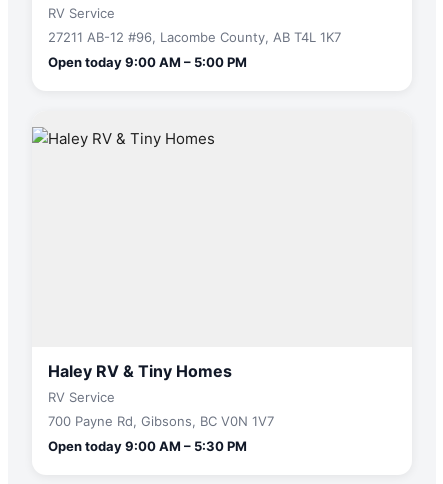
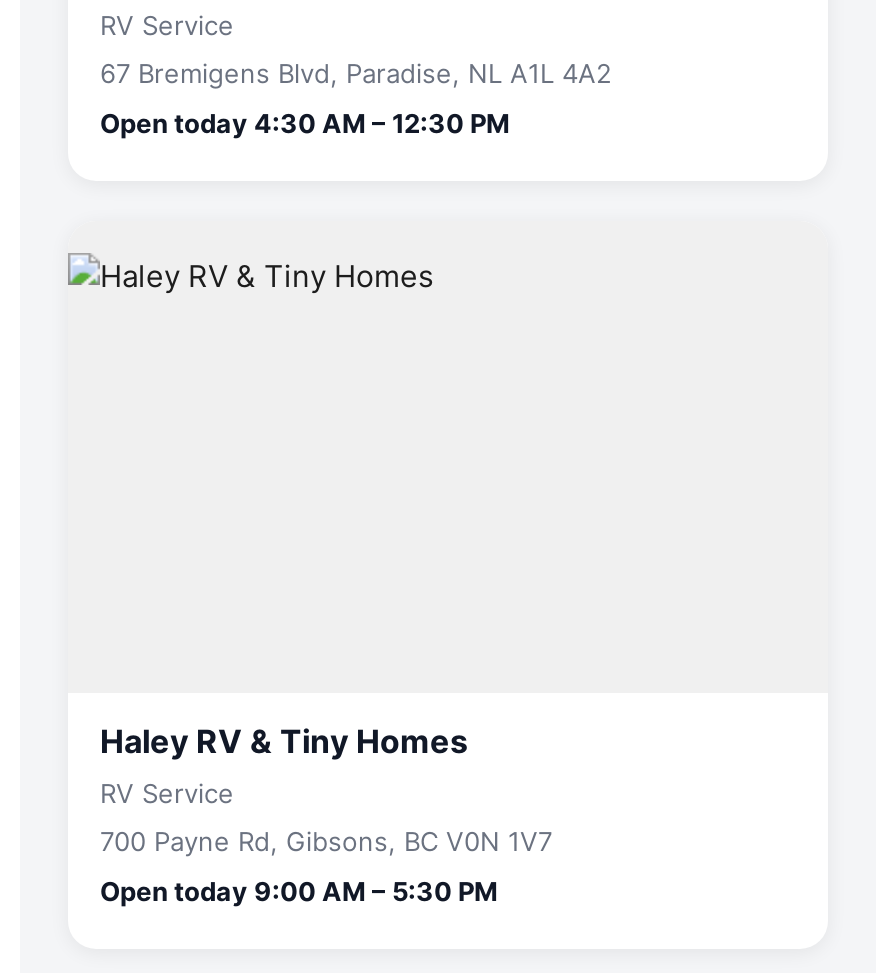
[48,29,341,45] 27211 AB-12 #96, Lacombe County, AB T4L 1K7 -> [100,58,612,90] 67 Bremigens Blvd, Paradise, NL A1L 4A2
[48,54,247,70] Open today 9:00 AM – 5:00 PM -> [100,108,510,140] Open today 4:30 AM – 12:30 PM

